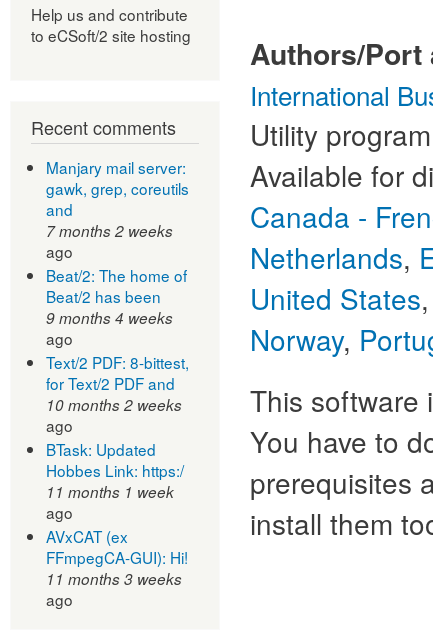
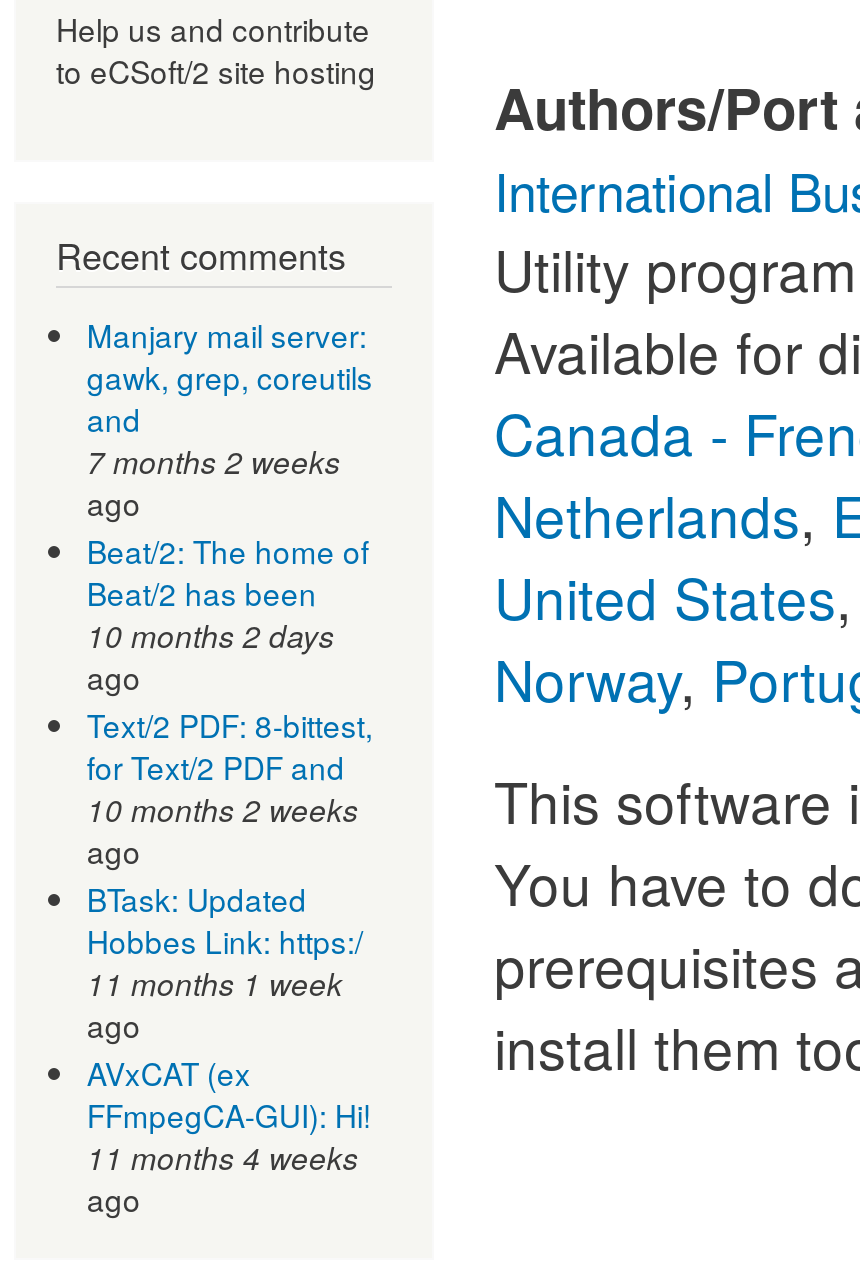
[46,307,173,328] 9 months 4 weeks -> [87,613,335,655] 10 months 2 days
[46,568,182,589] 11 months 3 weeks -> [87,1136,359,1178] 11 months 4 weeks

